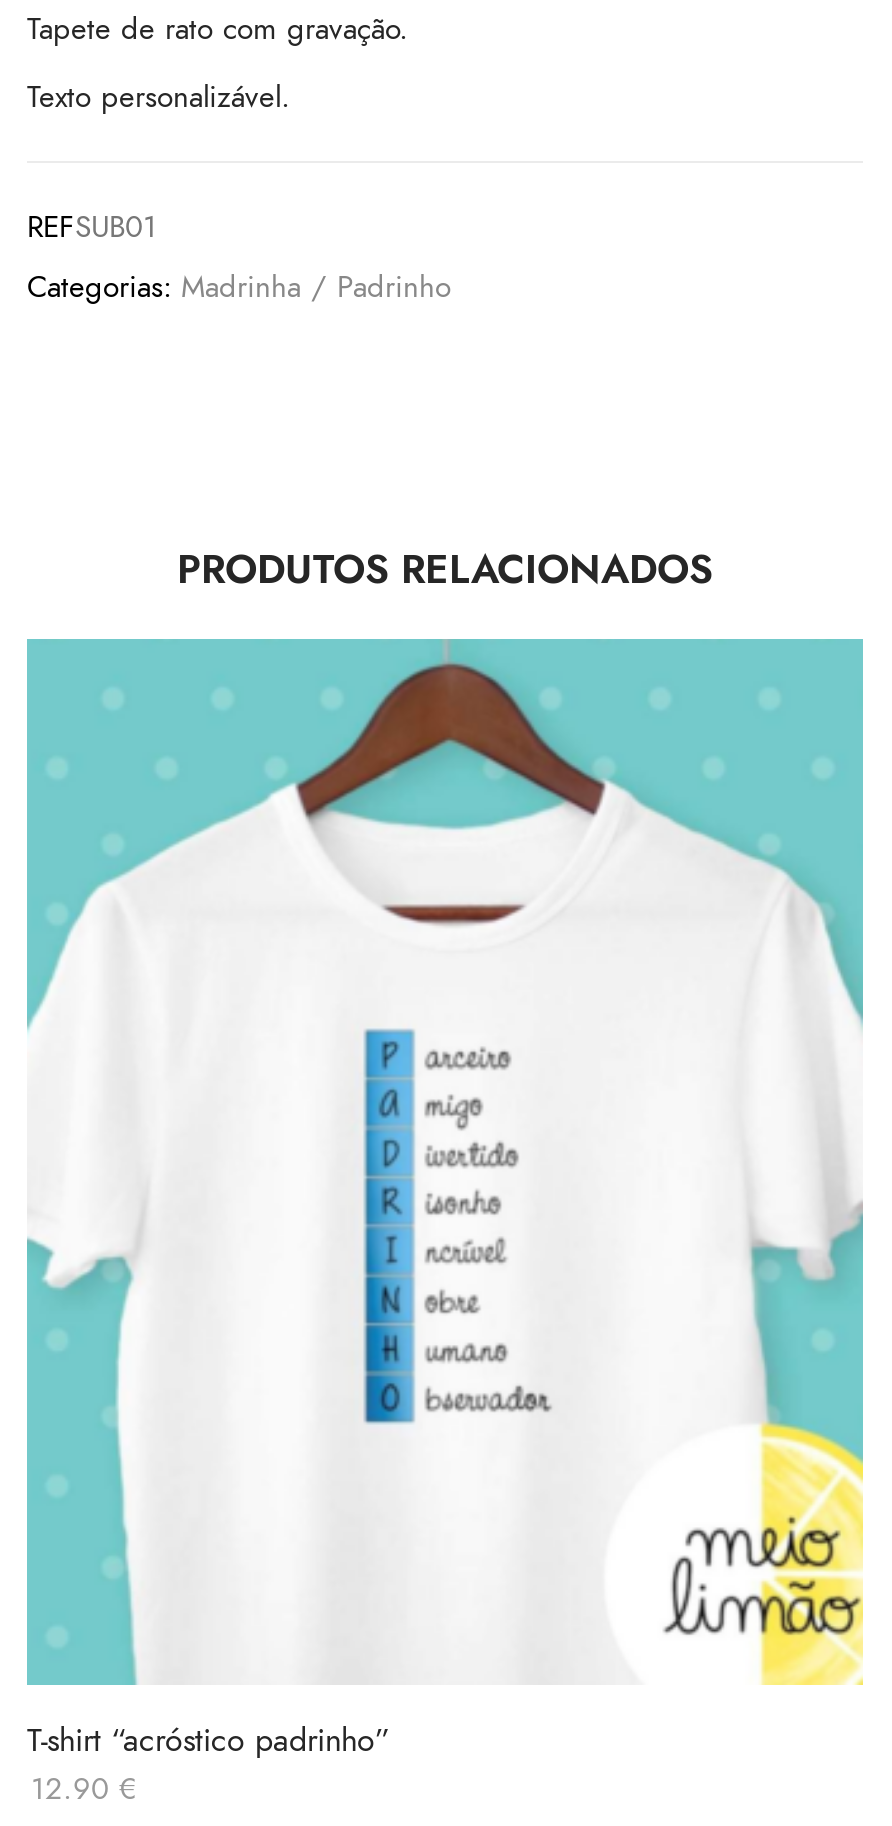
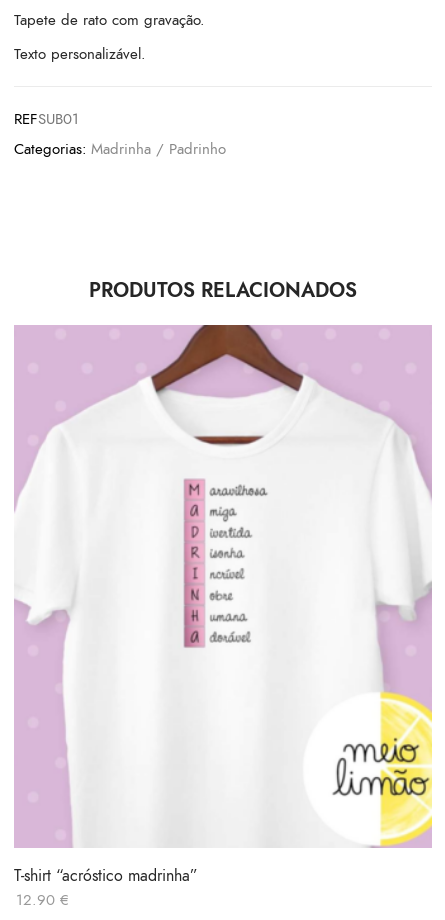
[25,637,865,1763] [image] | T-shirt “acróstico padrinho” -> [14,324,433,887] [image] | T-shirt “acróstico madrinha”

